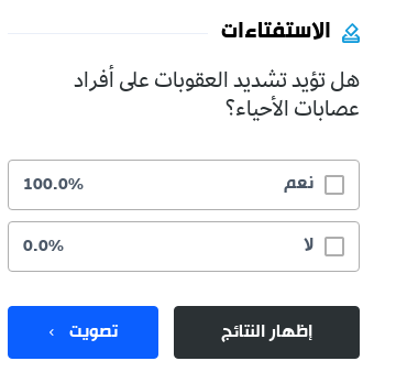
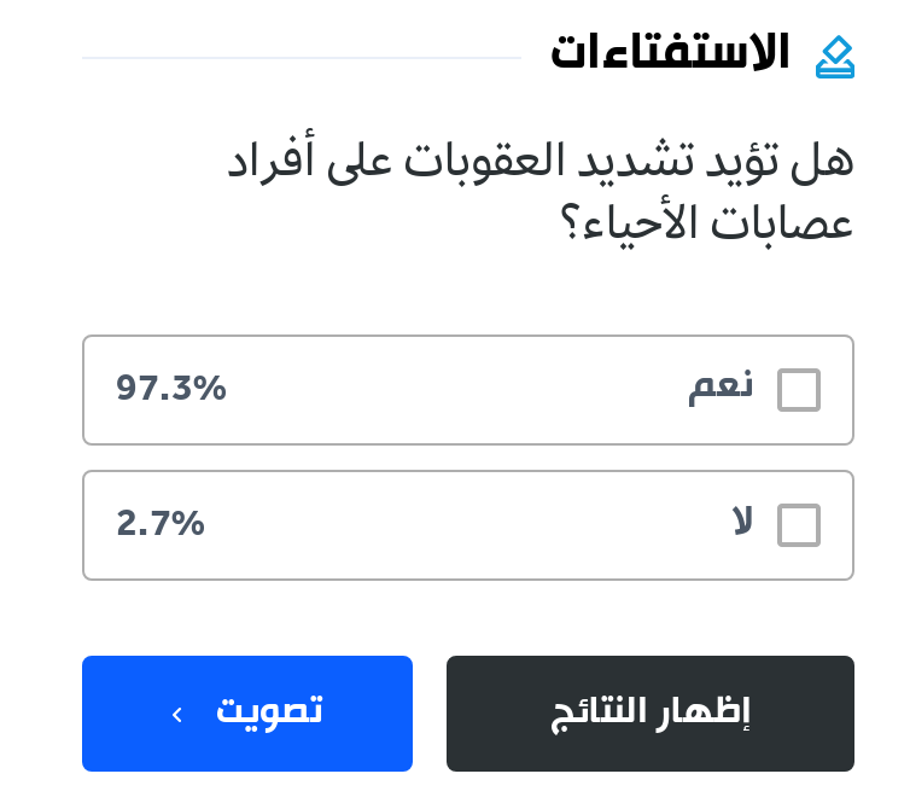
[23,172,84,198] 100.0% -> [116,361,227,419] 97.3%
[23,233,64,260] 0.0% -> [116,496,205,554] 2.7%

